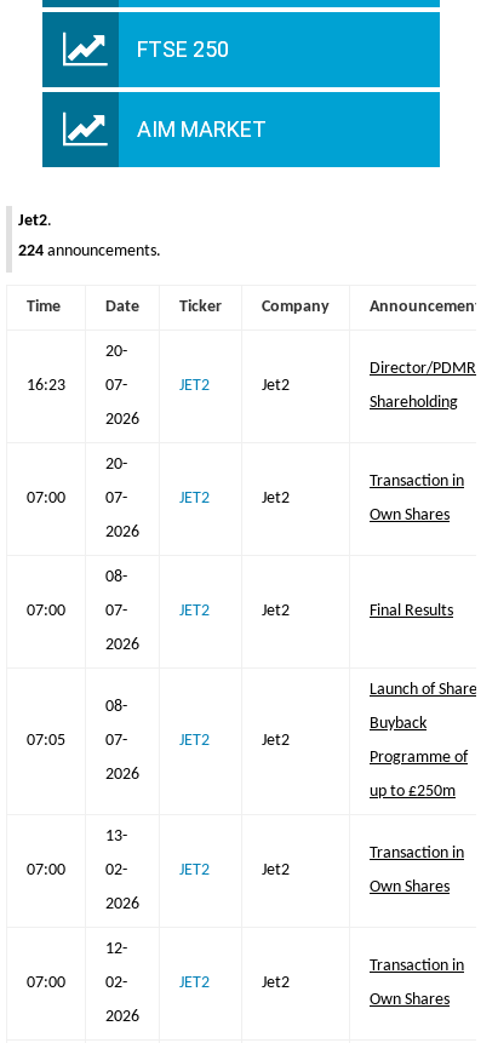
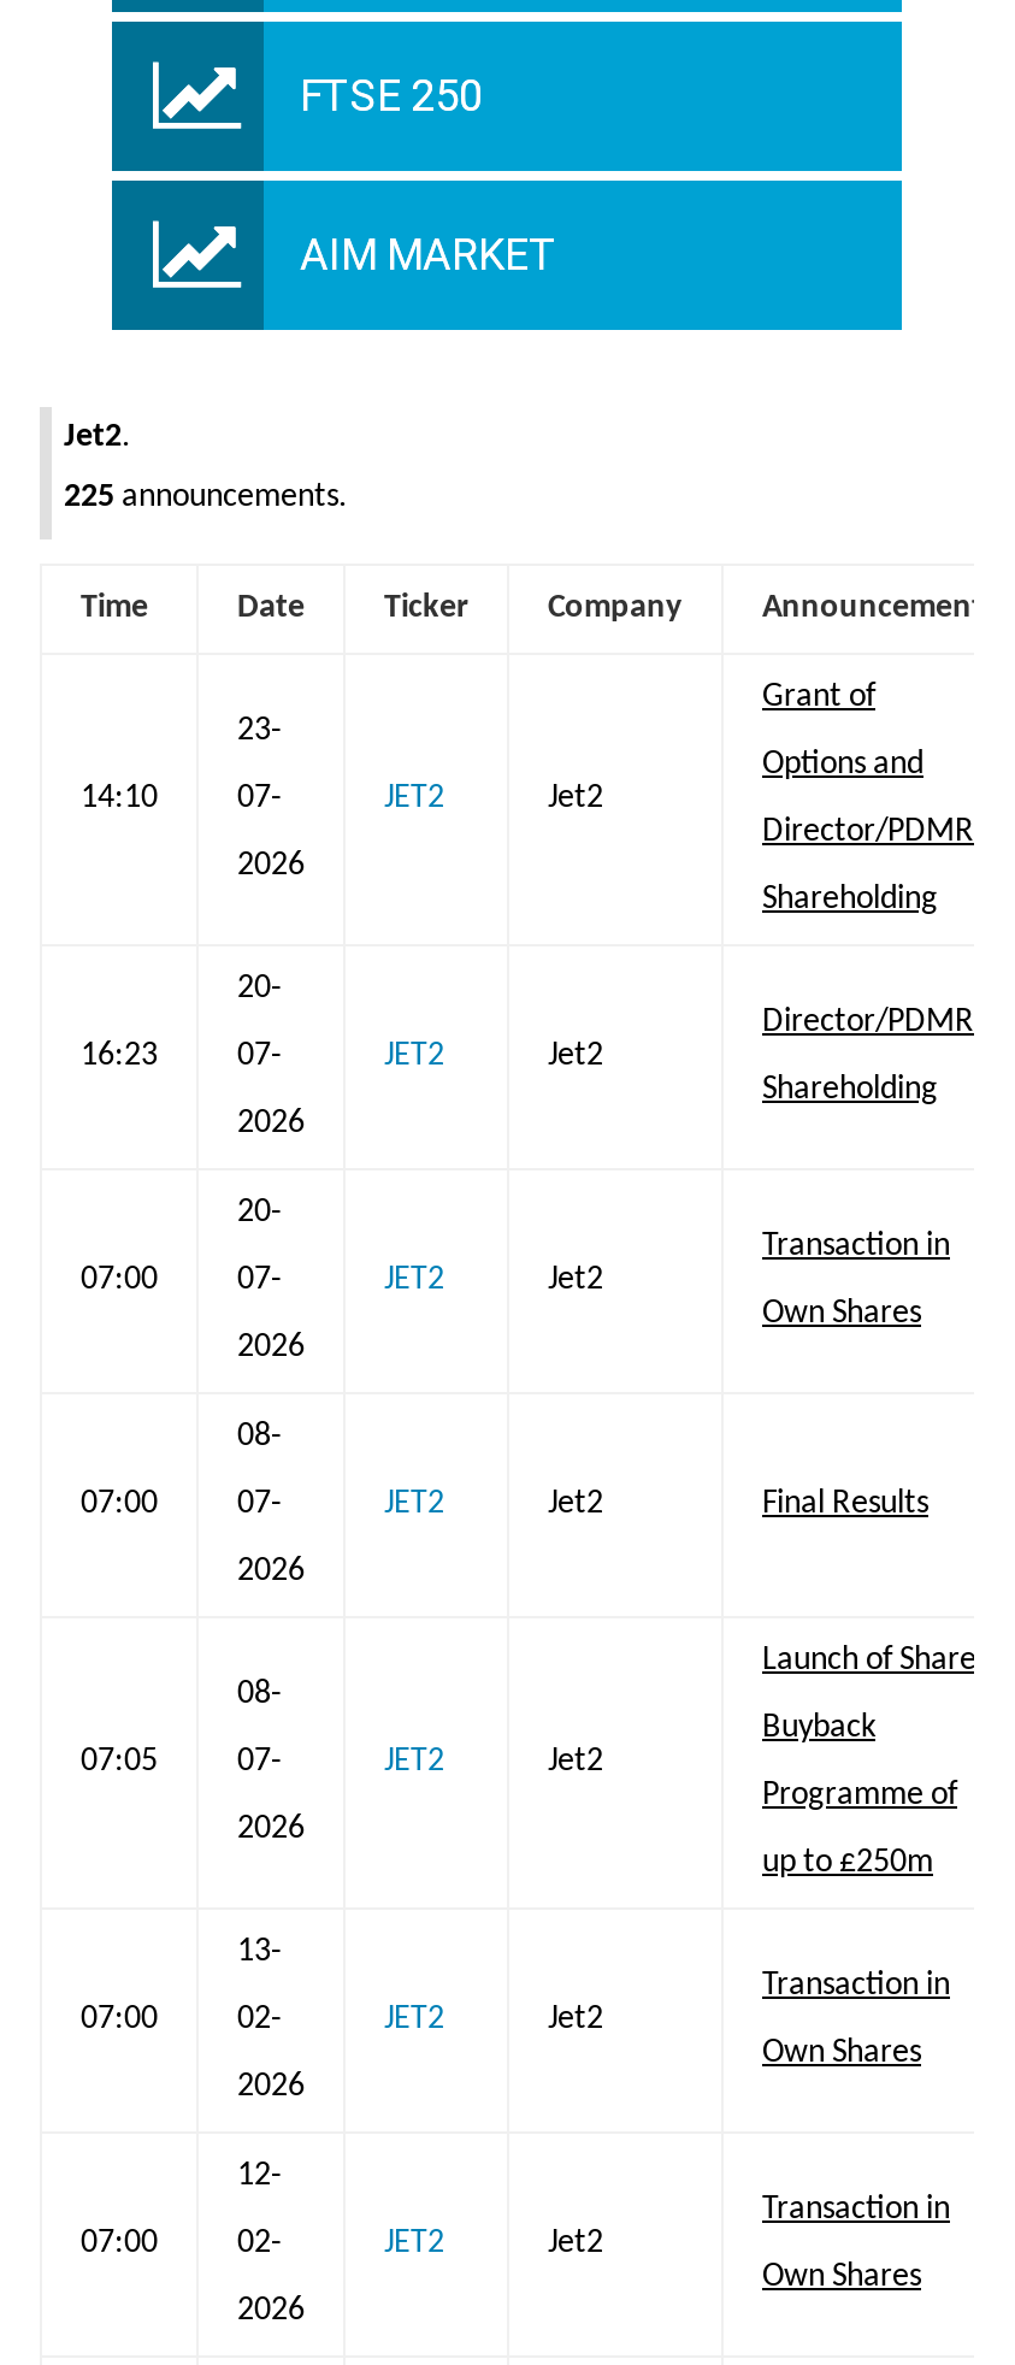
[18,243,161,261] 224 announcements. -> [64,480,348,516] 225 announcements.
none -> [81,781,158,817] 14:10
none -> [237,714,305,885] 23- | 07- | 2026
none -> [384,781,603,817] JET2 | Jet2
none -> [762,680,974,918] Grant of | Options and | Director/PDMR | Shareholding

